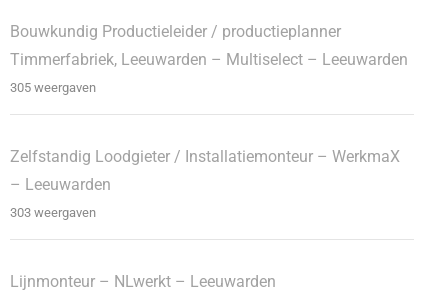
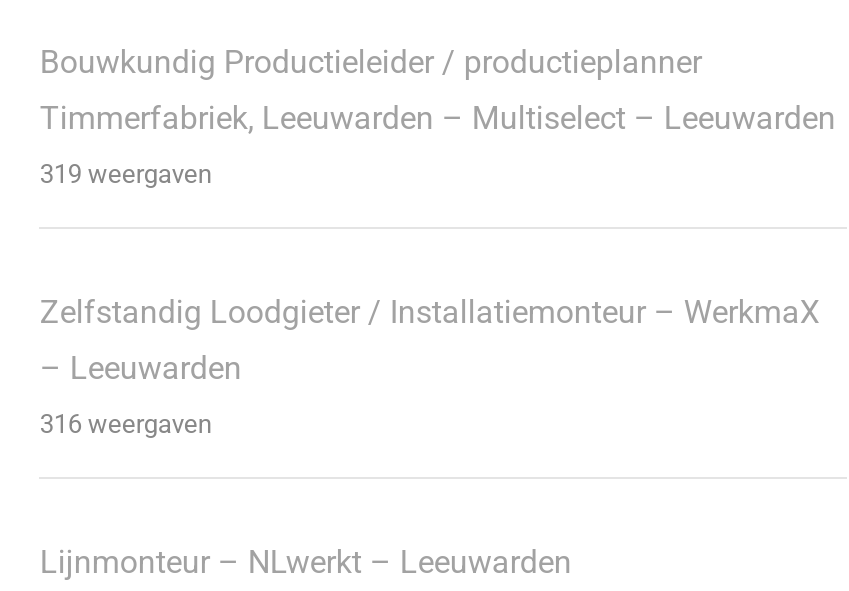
[10,80,96,95] 305 weergaven -> [40,160,212,190] 319 weergaven
[10,205,96,220] 303 weergaven -> [40,410,212,440] 316 weergaven

